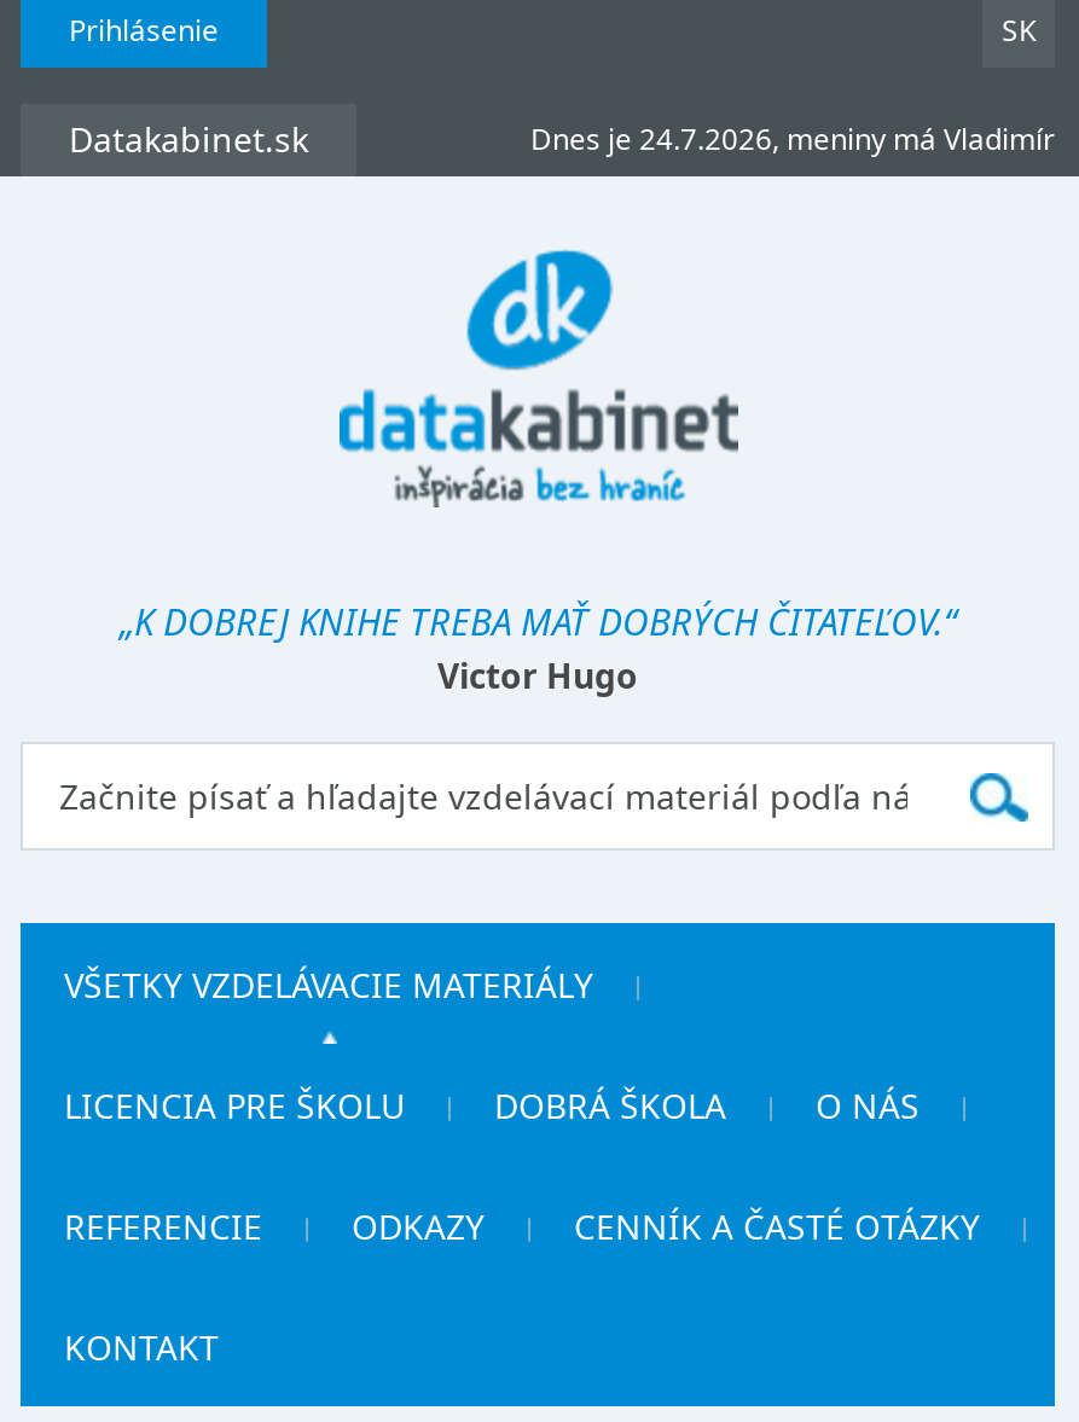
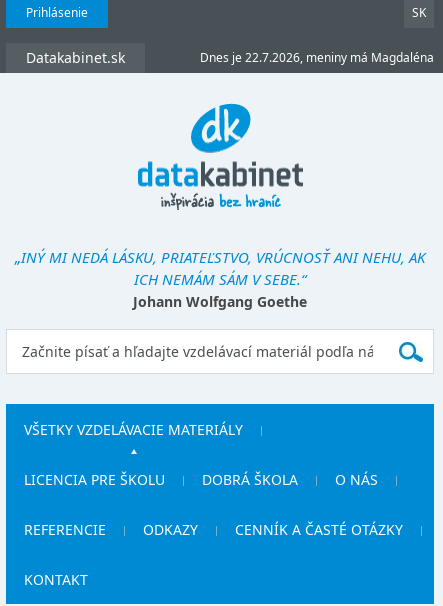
[530,118,1055,159] Dnes je 24.7.2026, meniny má Vladimír -> [200,49,434,66] Dnes je 22.7.2026, meniny má Magdaléna
[120,597,956,698] „K DOBREJ KNIHE TREBA MAŤ DOBRÝCH ČITATEĽOV.“ | Victor Hugo -> [15,247,425,311] „INÝ MI NEDÁ LÁSKU, PRIATEĽSTVO, VRÚCNOSŤ ANI NEHU, AK | ICH NEMÁM SÁM V SEBE.“ | Johann Wolfgang Goethe

